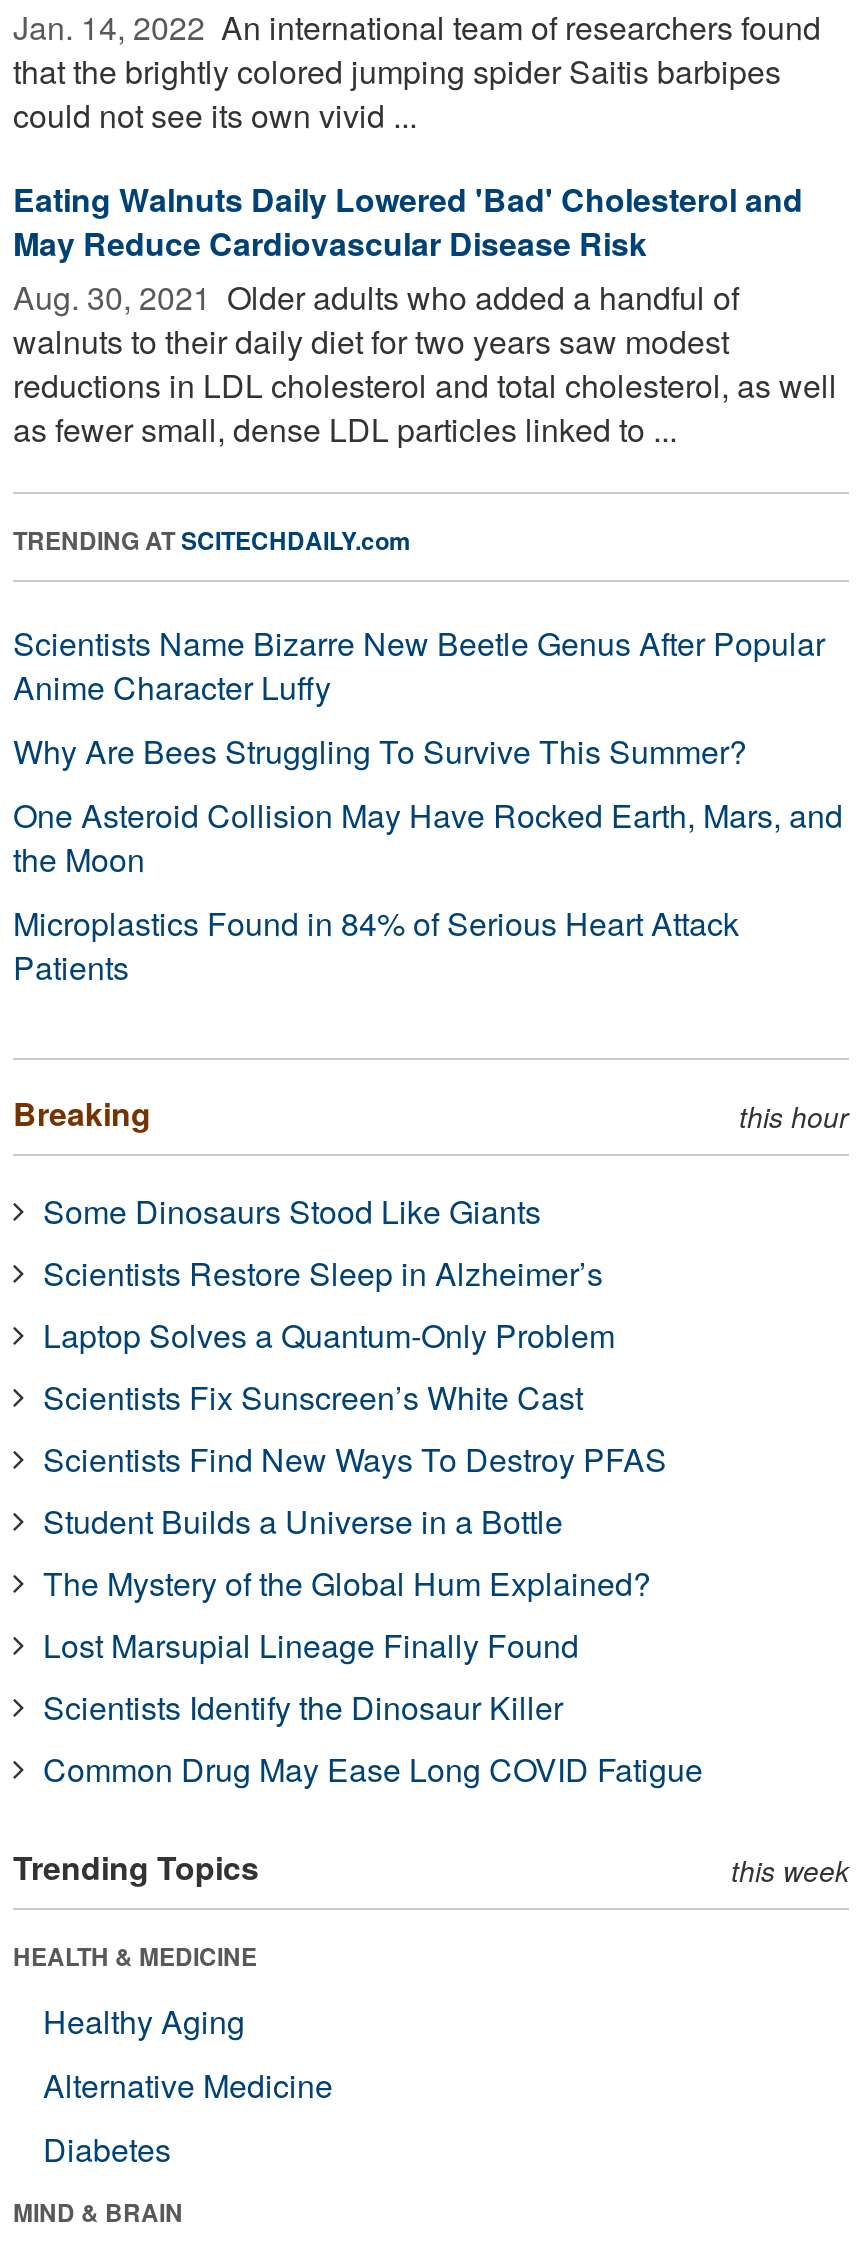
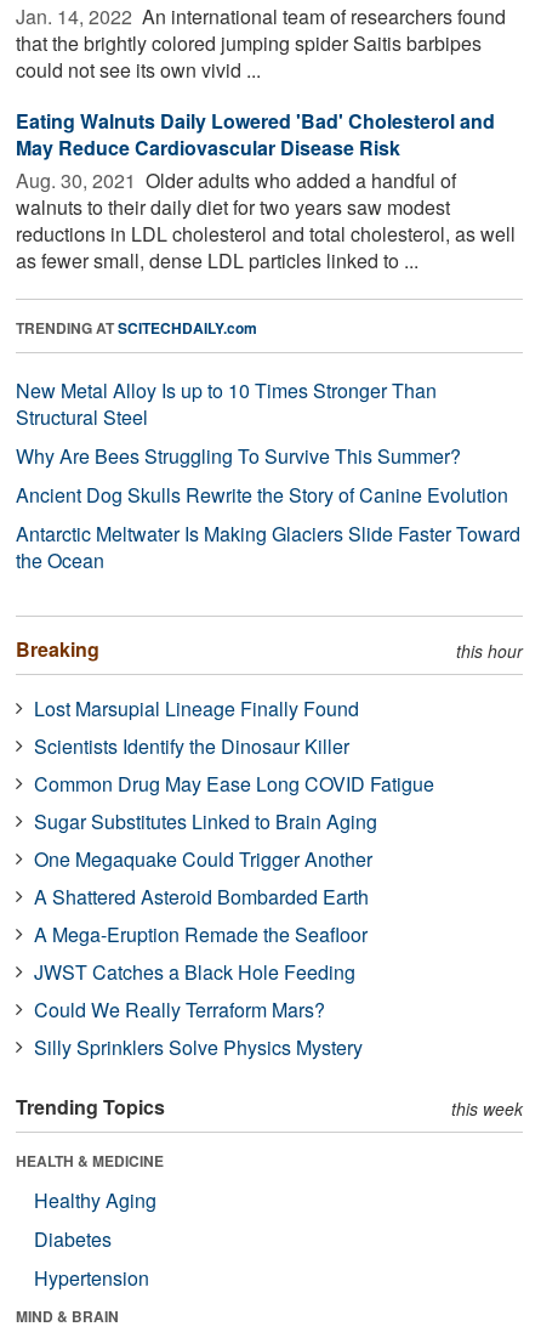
[13,620,825,710] Scientists Name Bizarre New Beetle Genus After Popular | Anime Character Luffy -> [16,376,437,431] New Metal Alloy Is up to 10 Times Stronger Than | Structural Steel
[13,792,843,990] One Asteroid Collision May Have Rocked Earth, Mars, and | the Moon | Microplastics Found in 84% of Serious Heart Attack | Patients -> [16,481,520,574] Ancient Dog Skulls Rewrite the Story of Canine Evolution | Antarctic Meltwater Is Making Glaciers Slide Faster Toward | the Ocean
[43,1188,667,1606] Some Dinosaurs Stood Like Giants | Scientists Restore Sleep in Alzheimer’s | Laptop Solves a Quantum-Only Problem | Scientists Fix Sunscreen’s White Cast | Scientists Find New Ways To Destroy PFAS | Student Builds a Universe in a Bottle | The Mystery of the Global Hum Explained? -> none
moved [43,1622,703,1792] -> [34,694,434,797]: Lost Marsupial Lineage Finally Found | Scientists Identify the Dinosaur Killer | Common Drug May Ease Long COVID Fatigue
none -> [34,807,377,1061] Sugar Substitutes Linked to Brain Aging | One Megaquake Could Trigger Another | A Shattered Asteroid Bombarded Earth | A Mega-Eruption Remade the Seafloor | JWST Catches a Black Hole Feeding | Could We Really Terraform Mars? | Silly Sprinklers Solve Physics Mystery
[43,2062,333,2108] Alternative Medicine -> none
moved [43,2126,171,2172] -> [34,1225,112,1253]: Diabetes
none -> [34,1264,149,1292] Hypertension

